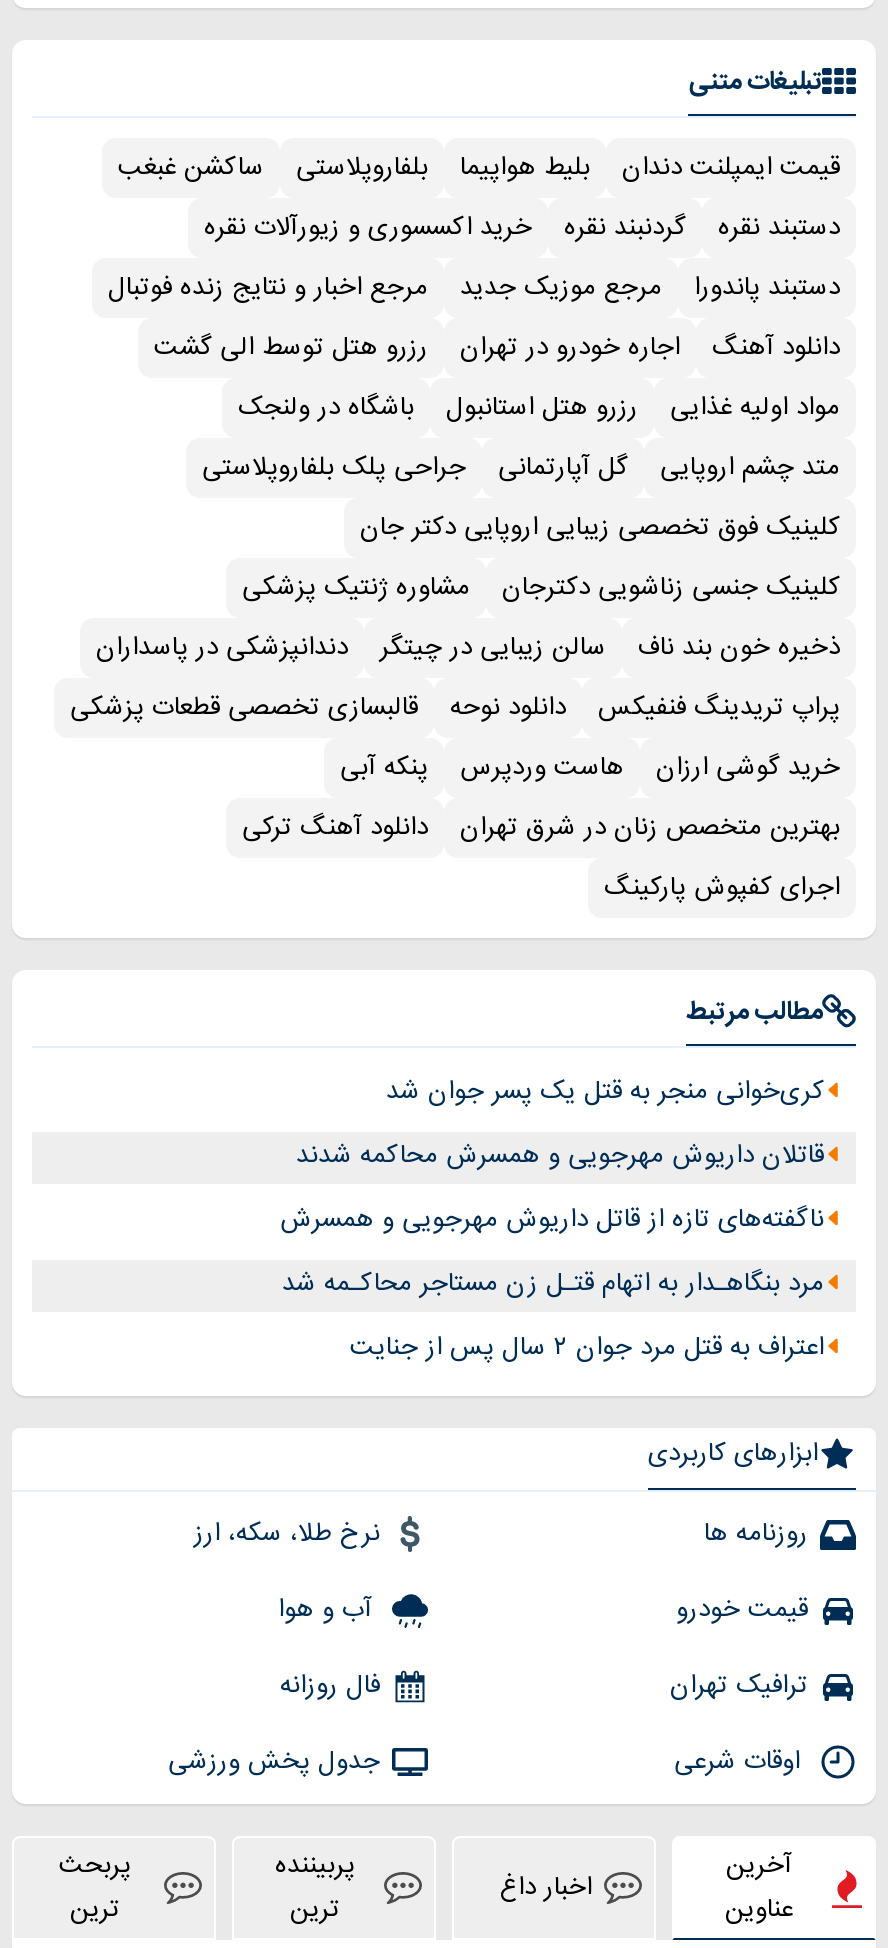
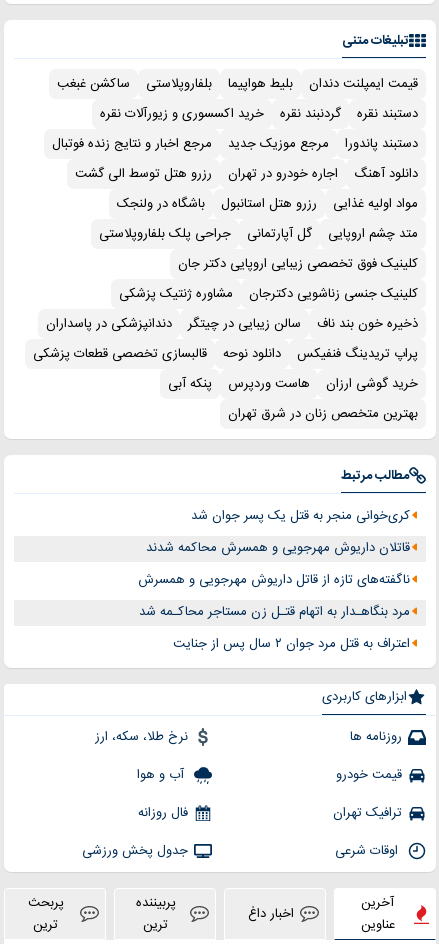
[242,806,840,910] دانلود آهنگ ترکی | اجرای کفپوش پارکینگ -> none

